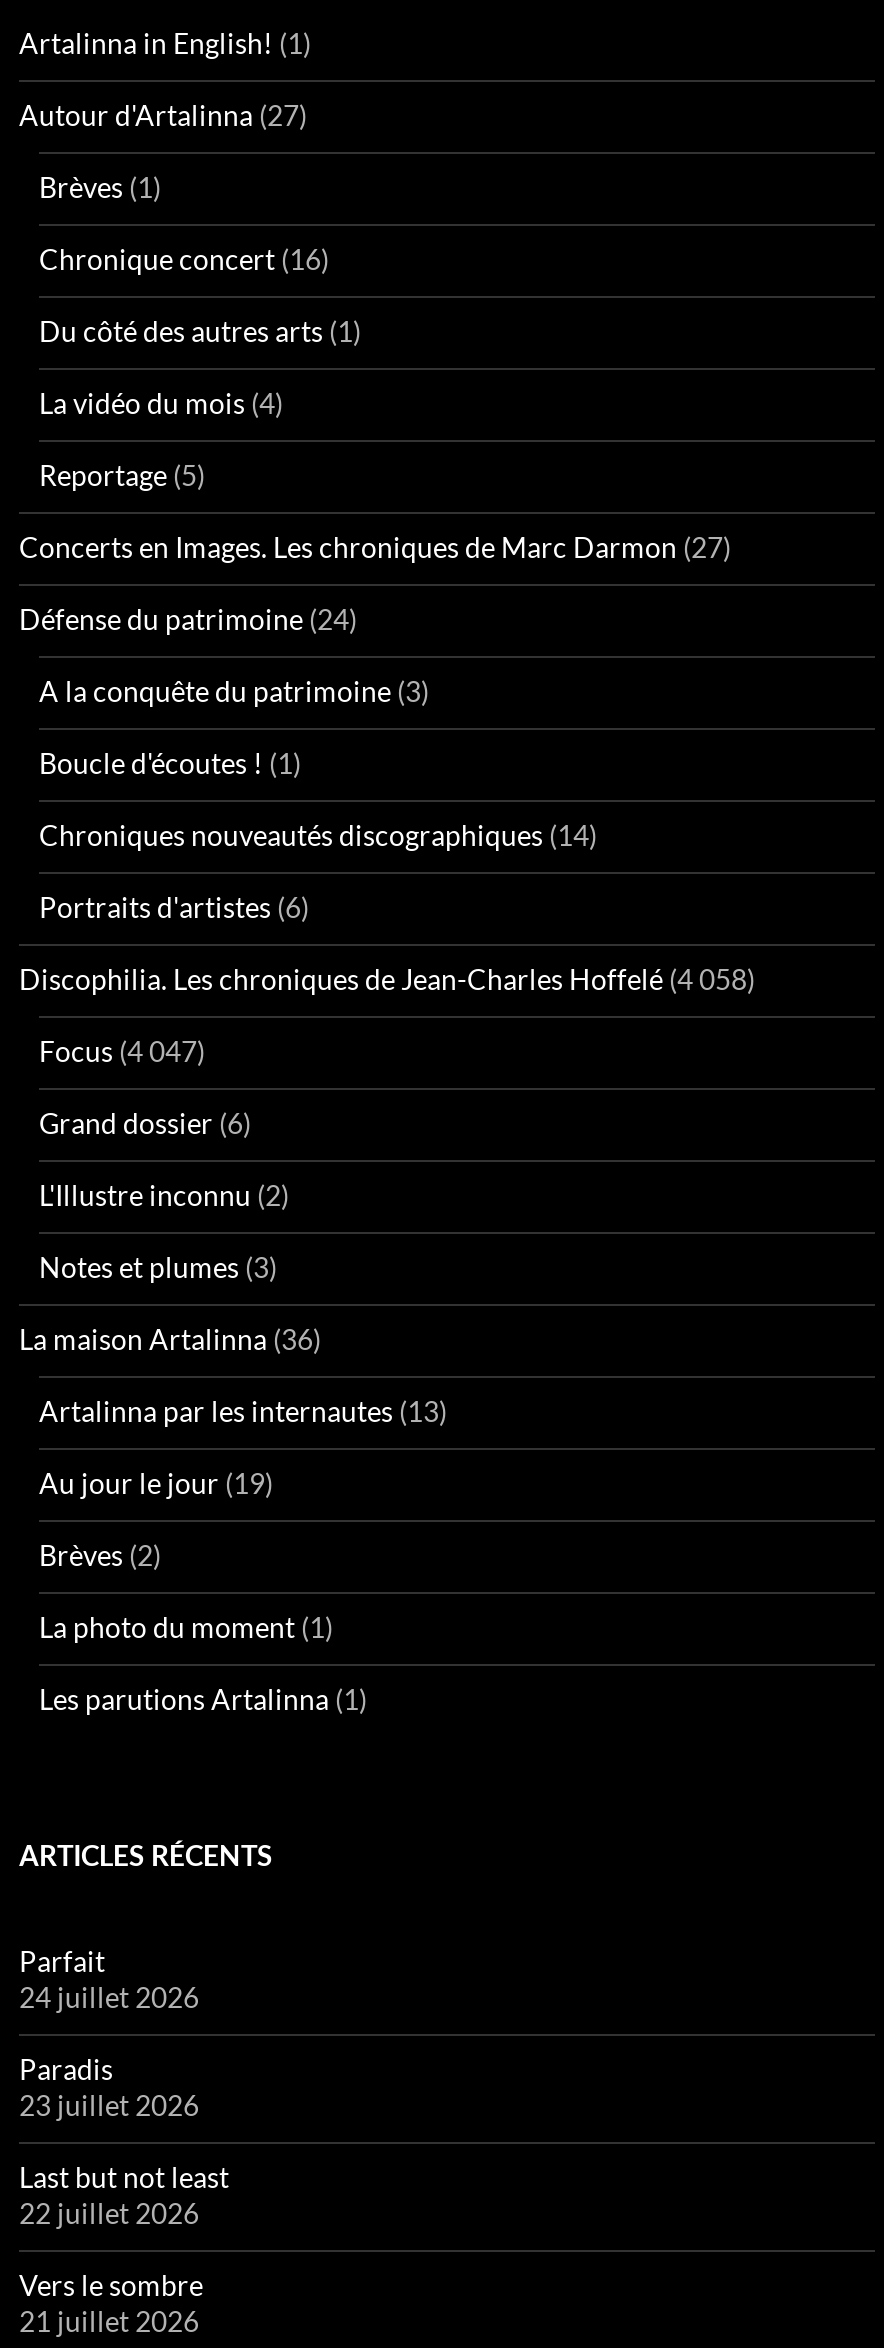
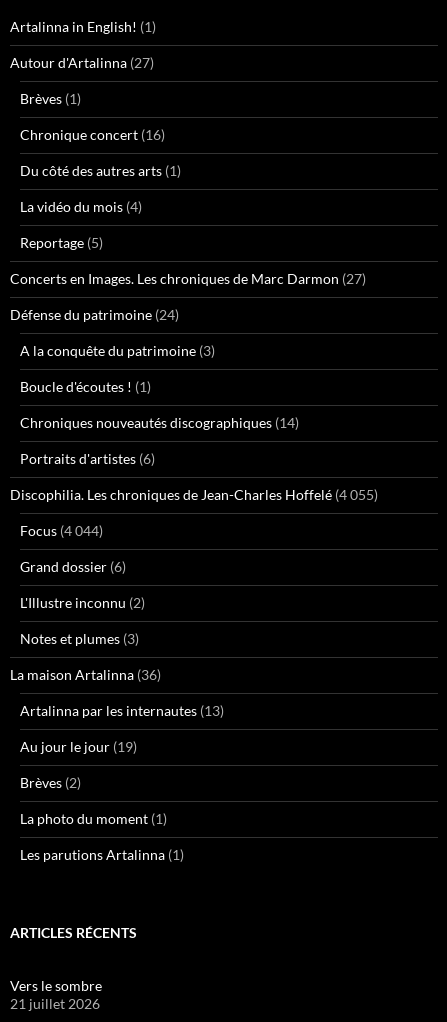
[19,961,755,995] Discophilia. Les chroniques de Jean-Charles Hoffelé (4 058) -> [10,486,378,503] Discophilia. Les chroniques de Jean-Charles Hoffelé (4 055)
[39,1033,205,1067] Focus (4 047) -> [20,522,103,539] Focus (4 044)
[19,1943,229,2229] Parfait | 24 juillet 2026 | Paradis | 23 juillet 2026 | Last but not least | 22 juillet 2026 -> none

